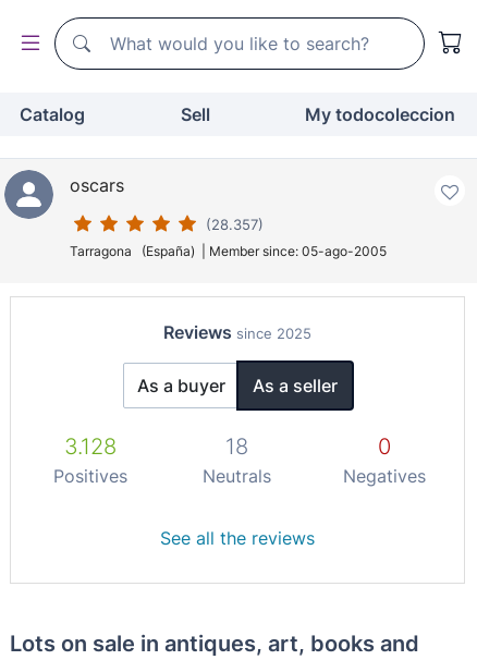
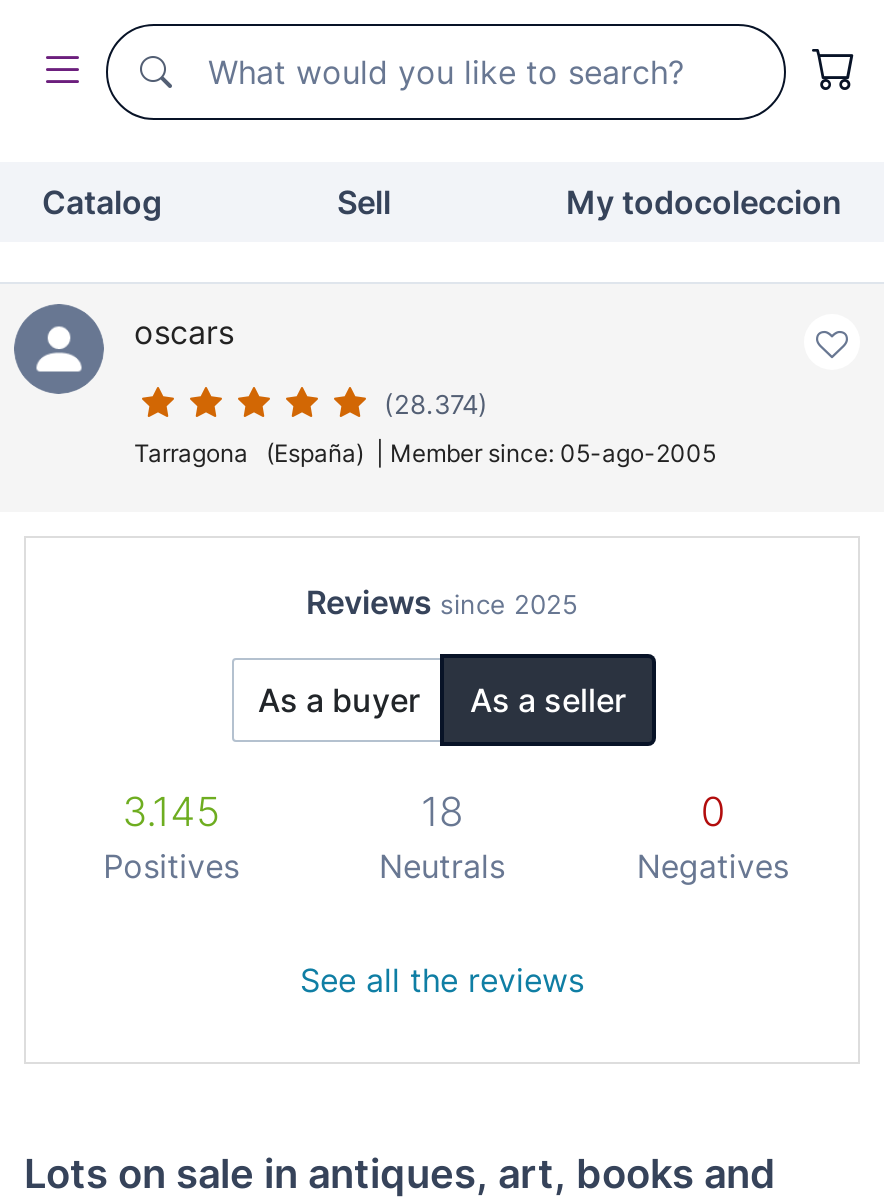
[206,217,264,233] (28.357) -> [384,390,488,420] (28.374)
[64,433,116,460] 3.128 -> [122,788,220,836] 3.145

